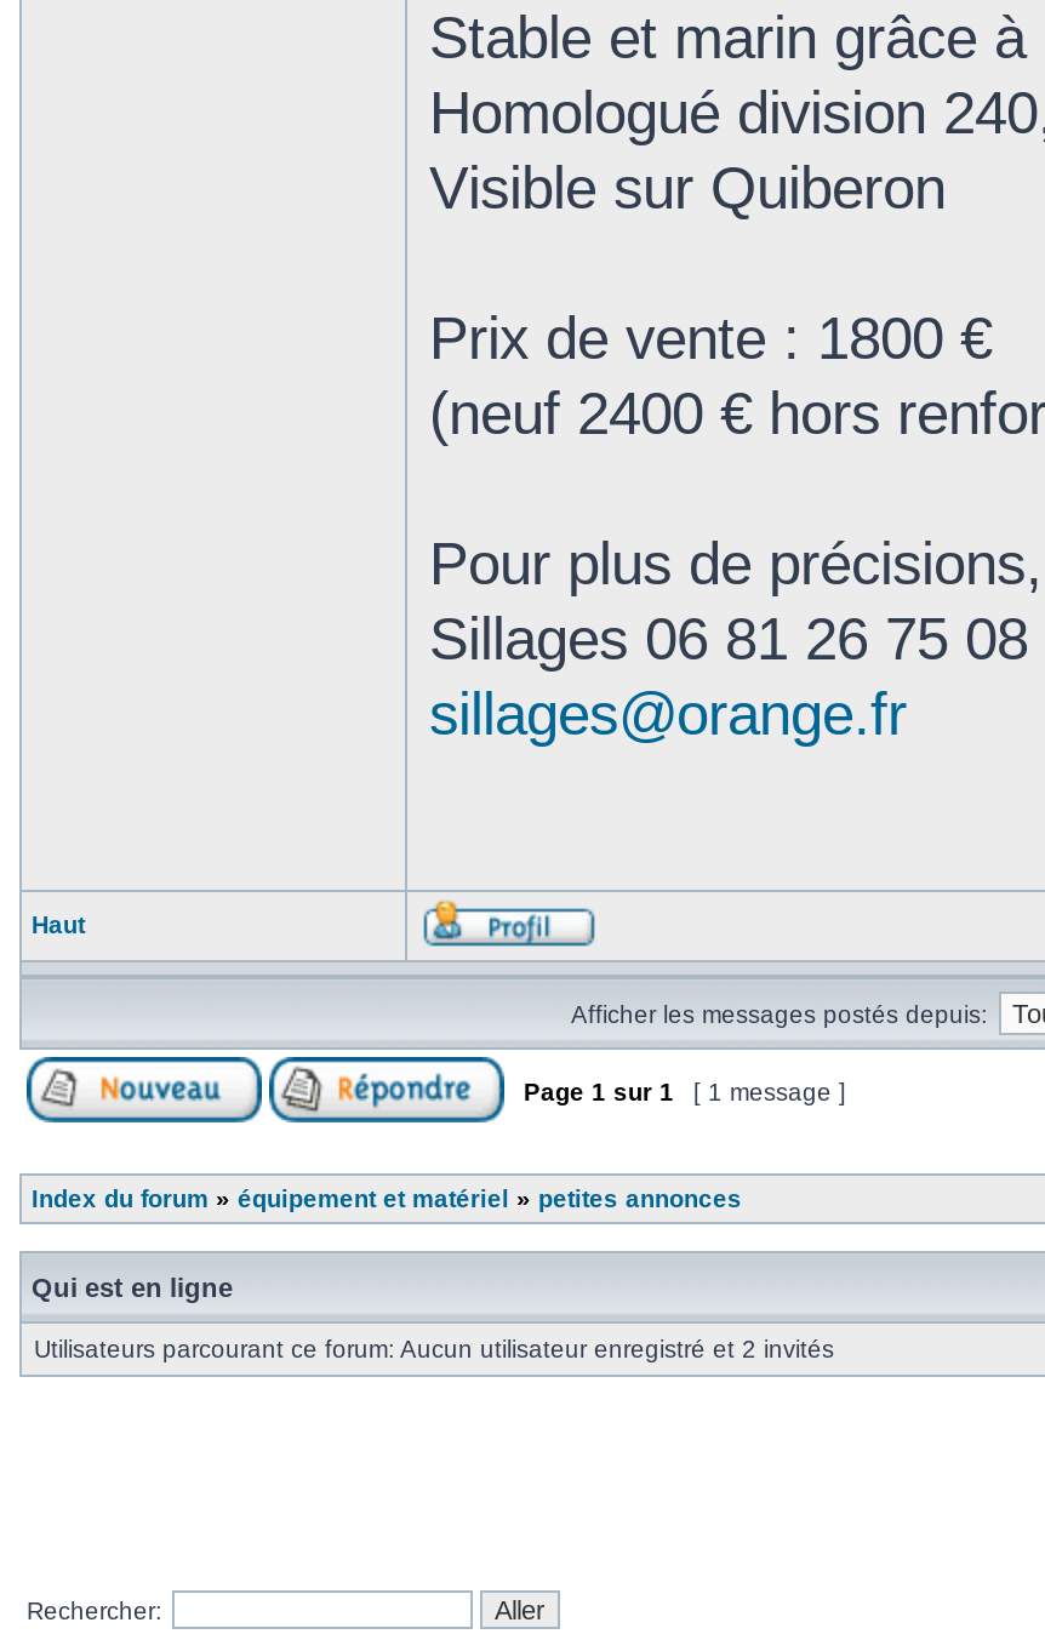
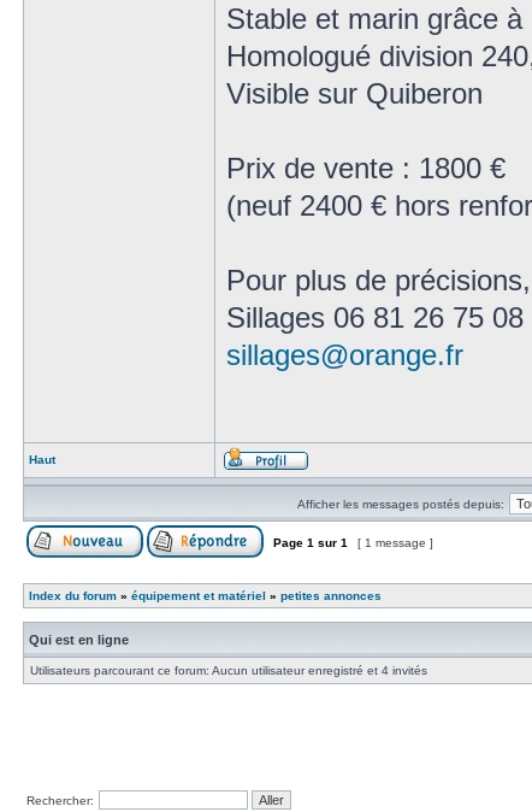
[34,1336,834,1362] Utilisateurs parcourant ce forum: Aucun utilisateur enregistré et 2 invités -> [30,664,427,677] Utilisateurs parcourant ce forum: Aucun utilisateur enregistré et 4 invités

